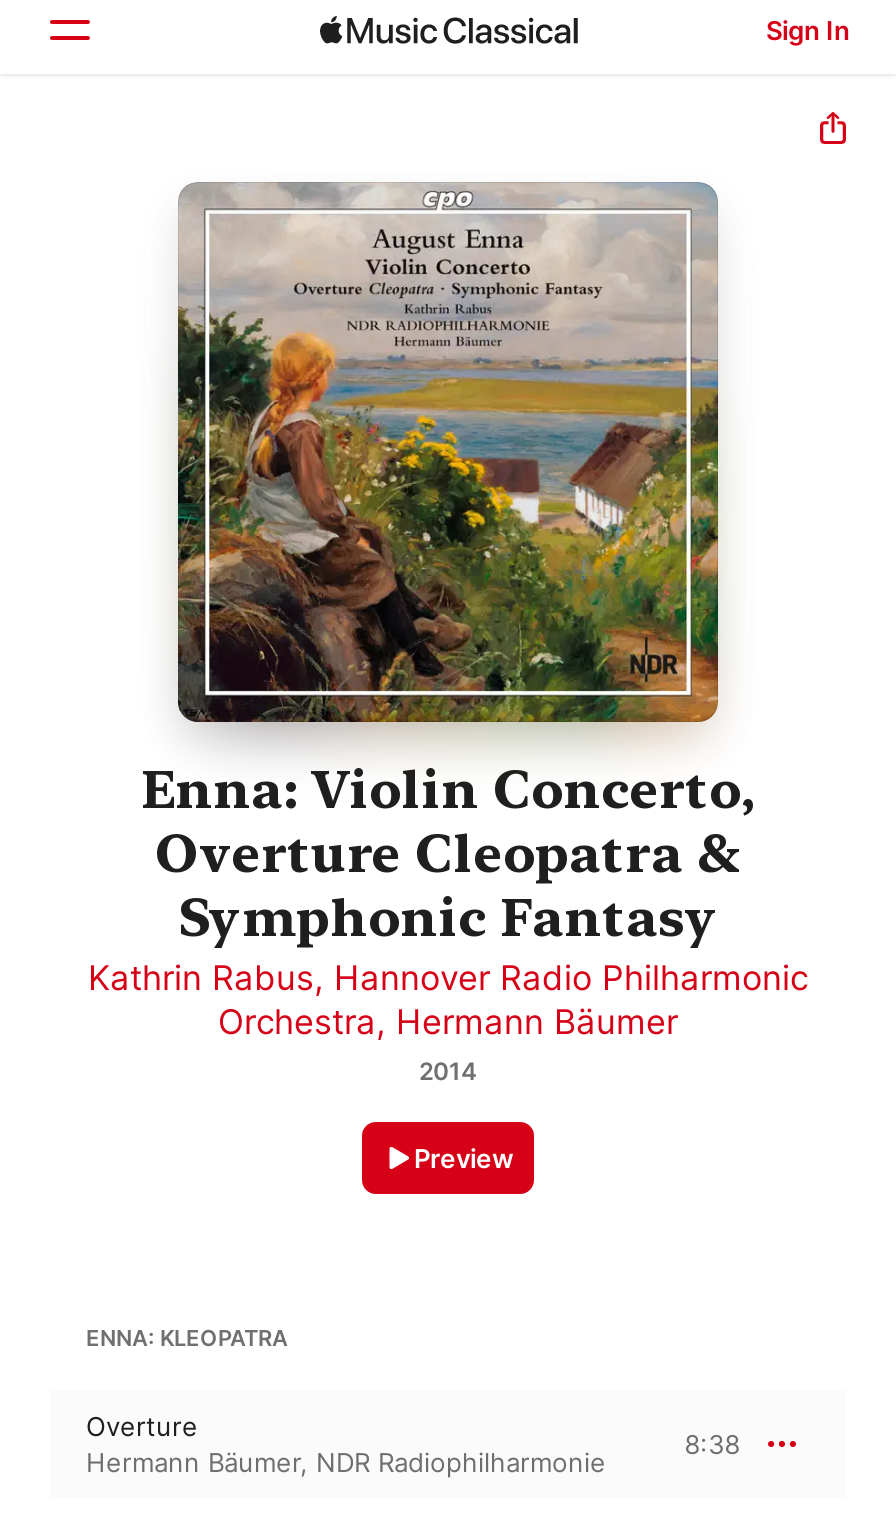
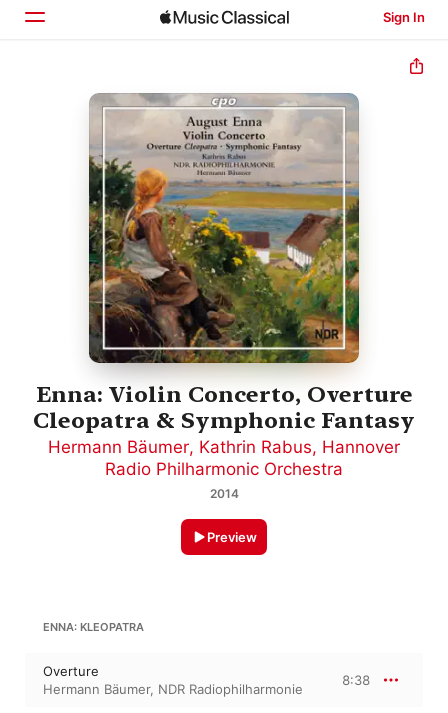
[88,759,808,1043] Enna: Violin Concerto, | Overture Cleopatra & | Symphonic Fantasy | Kathrin Rabus, Hannover Radio Philharmonic | Orchestra, Hermann Bäumer -> [33,381,415,479] Enna: Violin Concerto, Overture | Cleopatra & Symphonic Fantasy | Hermann Bäumer, Kathrin Rabus, Hannover | Radio Philharmonic Orchestra

